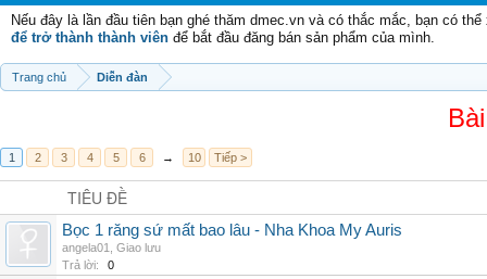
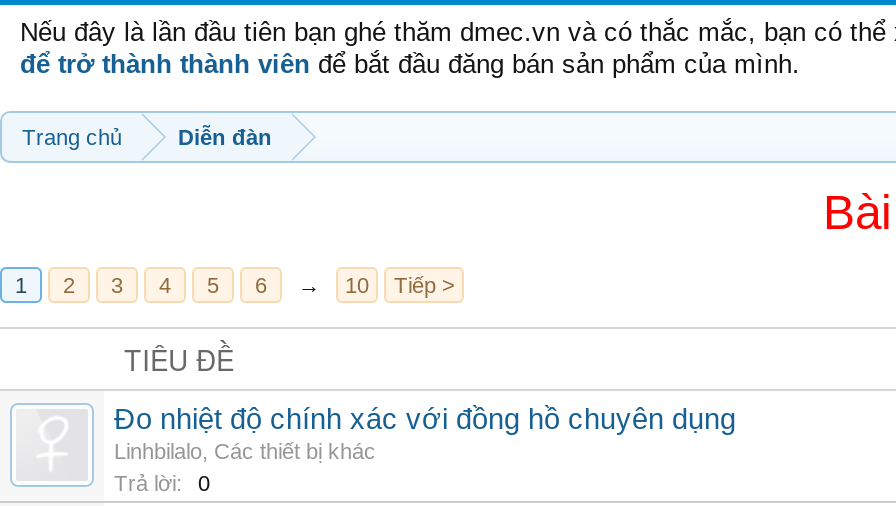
[62,221,402,254] Bọc 1 răng sứ mất bao lâu - Nha Khoa My Auris | angela01, Giao lưu -> [114,403,736,463] Đo nhiệt độ chính xác với đồng hồ chuyên dụng | Linhbilalo, Các thiết bị khác

